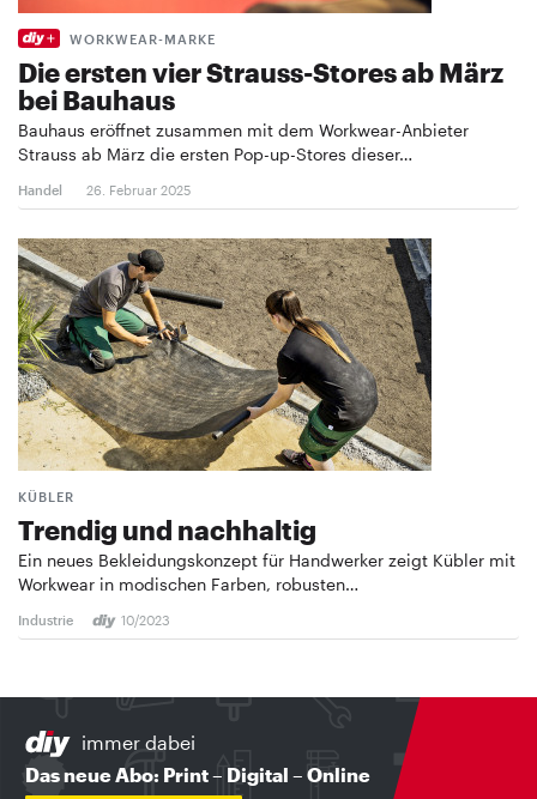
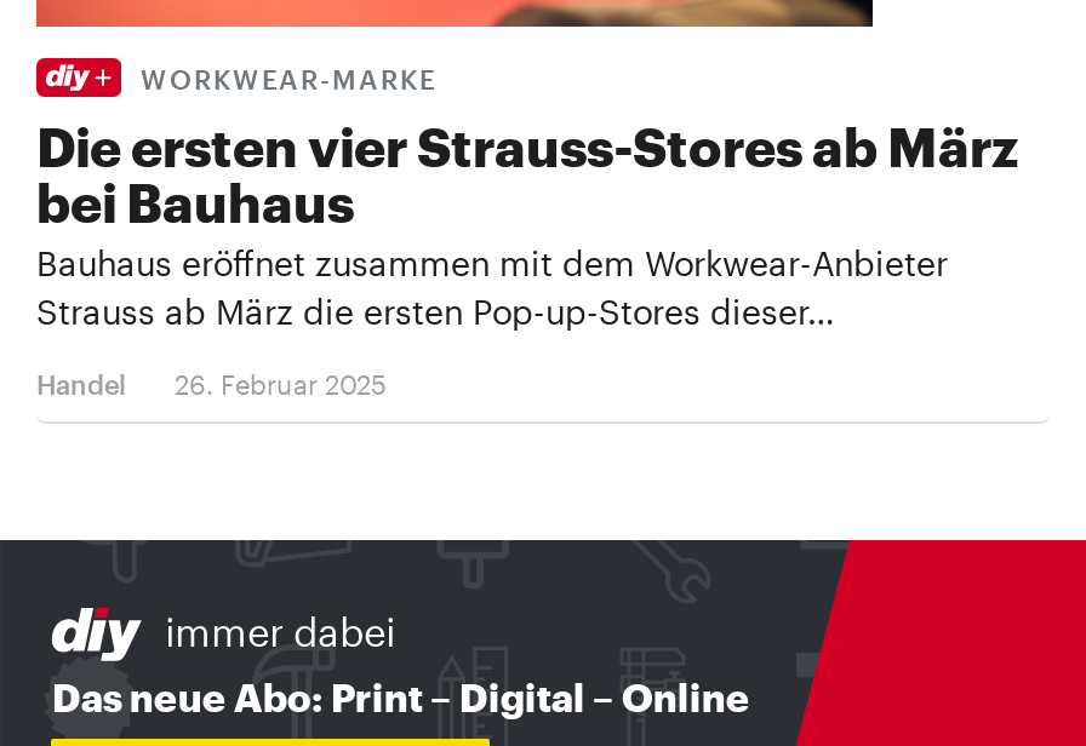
[17,237,515,627] [image] | KÜBLER | Trendig und nachhaltig | Ein neues Bekleidungskonzept für Handwerker zeigt Kübler mit | Workwear in modischen Farben, robusten… | Industrie | 10/2023 -> none

